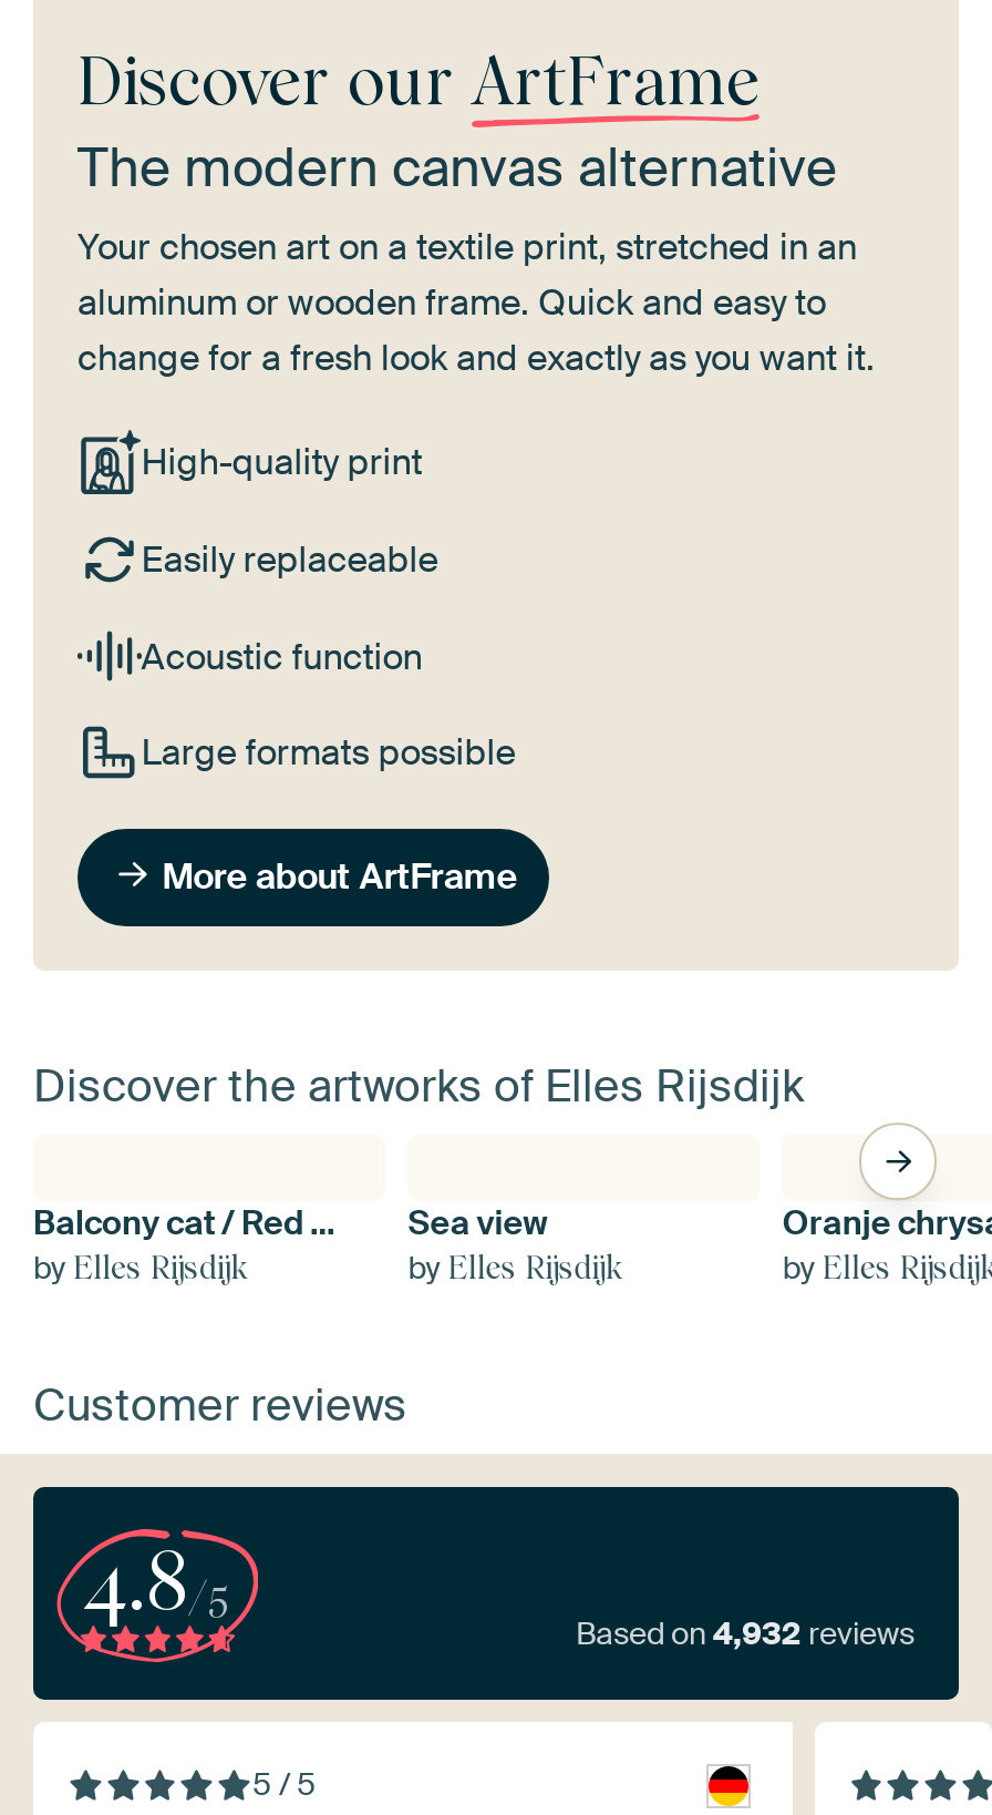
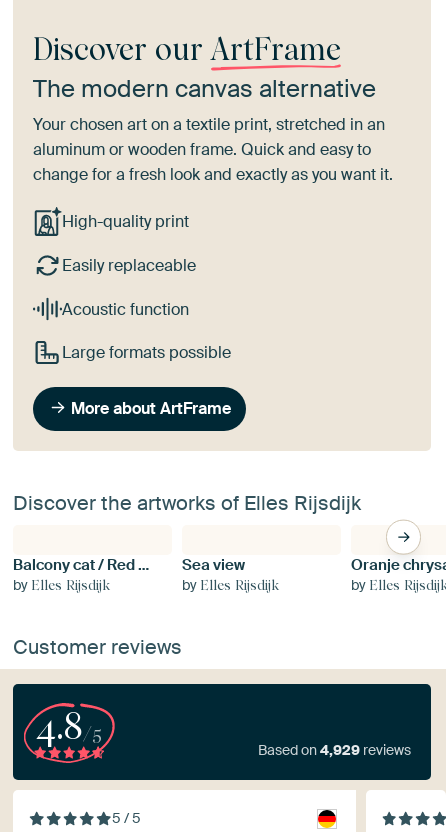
[576,1612,914,1652] Based on 4,932 reviews -> [258,741,411,759] Based on 4,929 reviews

